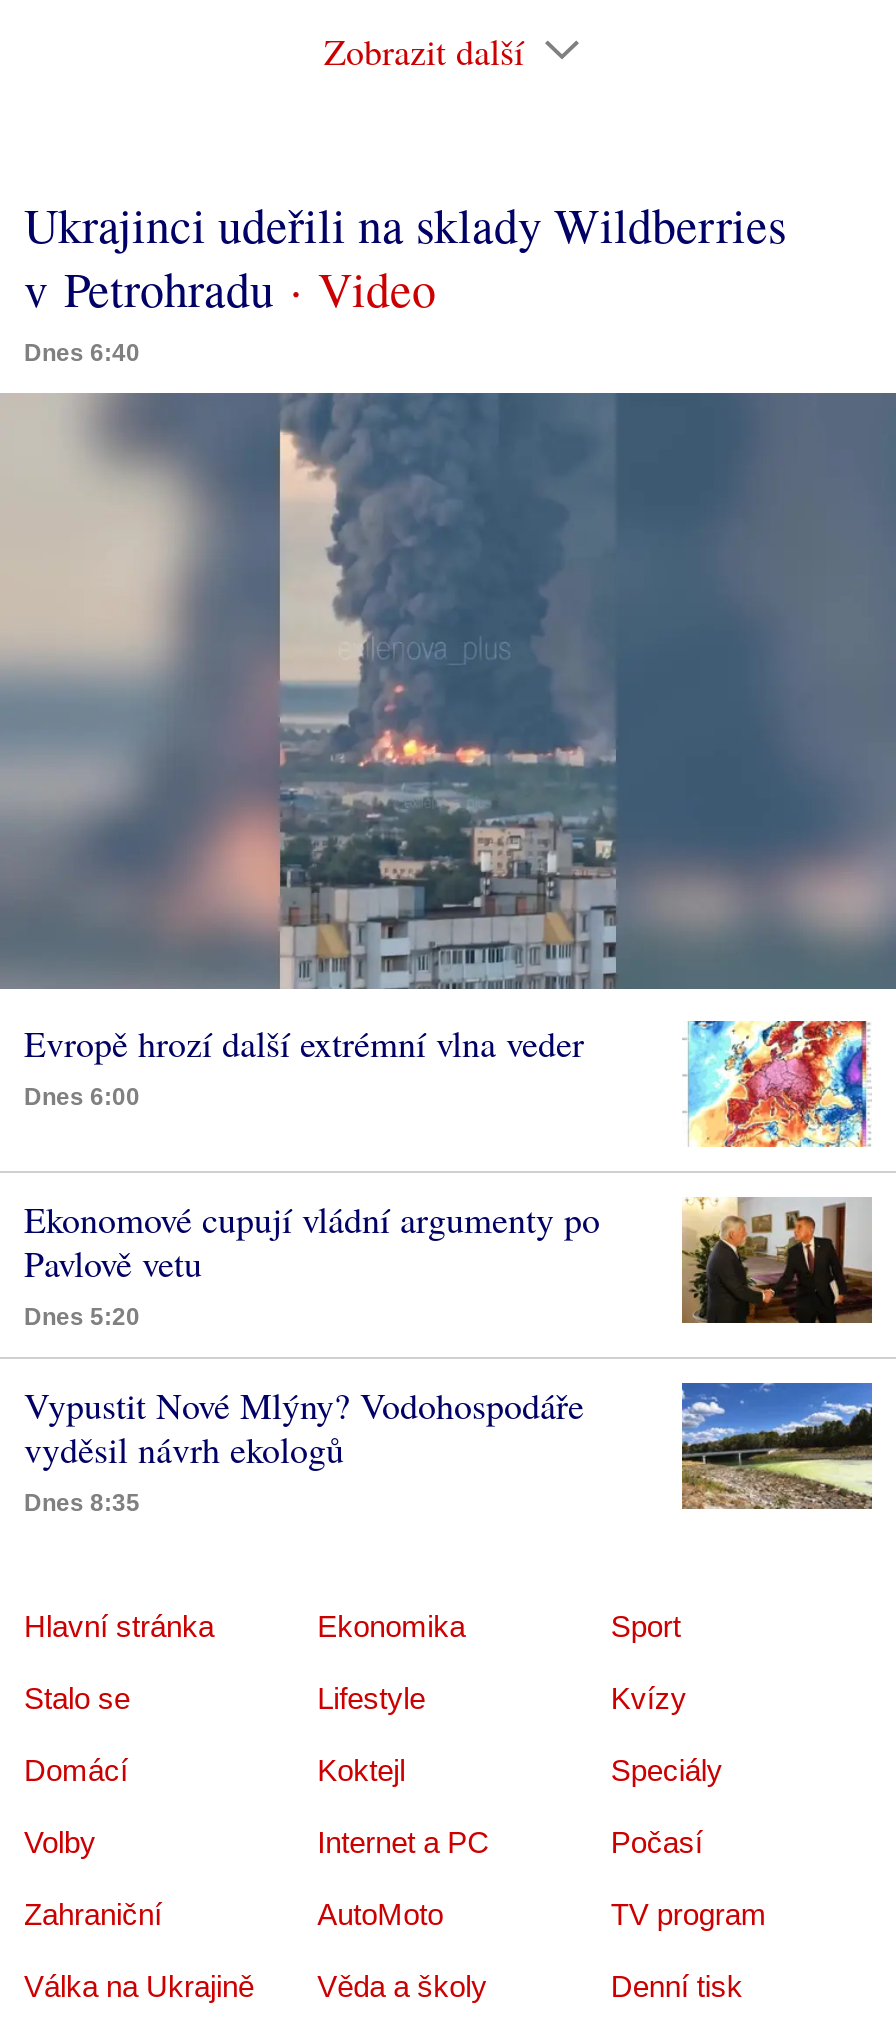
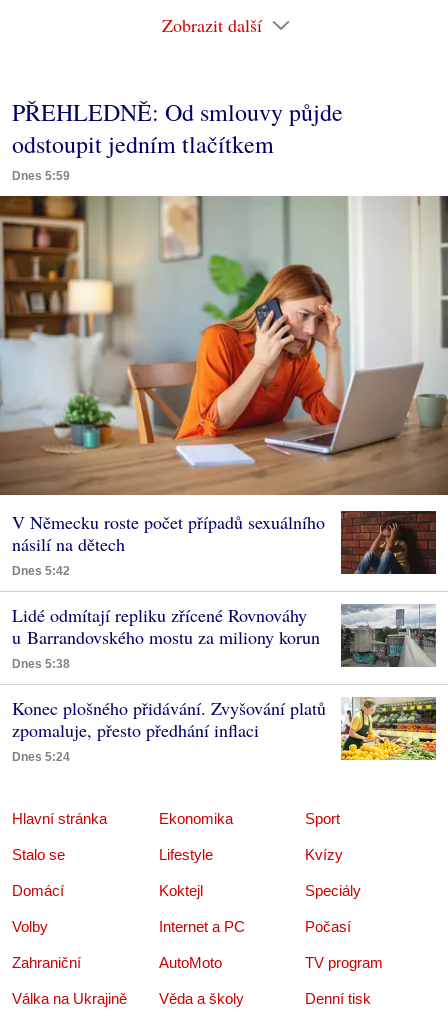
[24,193,786,367] Ukrajinci udeřili na sklady Wildberries | v Petrohradu | Dnes 6:40 -> [12,96,343,183] PŘEHLEDNĚ: Od smlouvy půjde | odstoupit jedním tlačítkem | Dnes 5:59
[6,391,890,1112] [image] | Evropě hrozí další extrémní vlna veder | Dnes 6:00 -> [3,196,445,578] [image] | V Německu roste počet případů sexuálního | násilí na dětech | Dnes 5:42
[682,1019,872,1149] [image] -> [340,510,437,575] [image]
[24,1196,872,1332] [image] | Ekonomové cupují vládní argumenty po | Pavlově vetu | Dnes 5:20 -> [12,603,436,671] [image] | Lidé odmítají repliku zřícené Rovnováhy | u Barrandovského mostu za miliony korun | Dnes 5:38
[24,1382,584,1518] Vypustit Nové Mlýny? Vodohospodáře | vyděsil návrh ekologů | Dnes 8:35 -> [12,696,326,764] Konec plošného přidávání. Zvyšování platů | zpomaluje, přesto předhání inflaci | Dnes 5:24
[682,1381,874,1511] [image] -> [341,696,437,761] [image]

